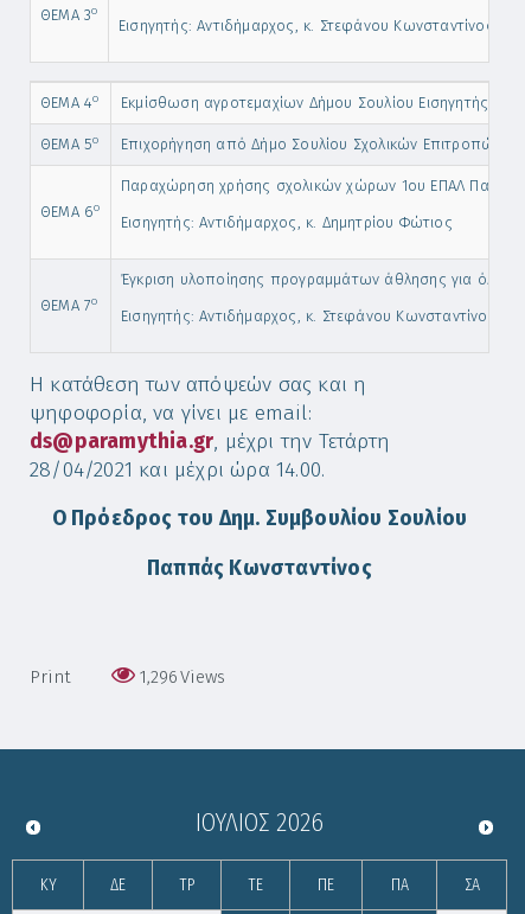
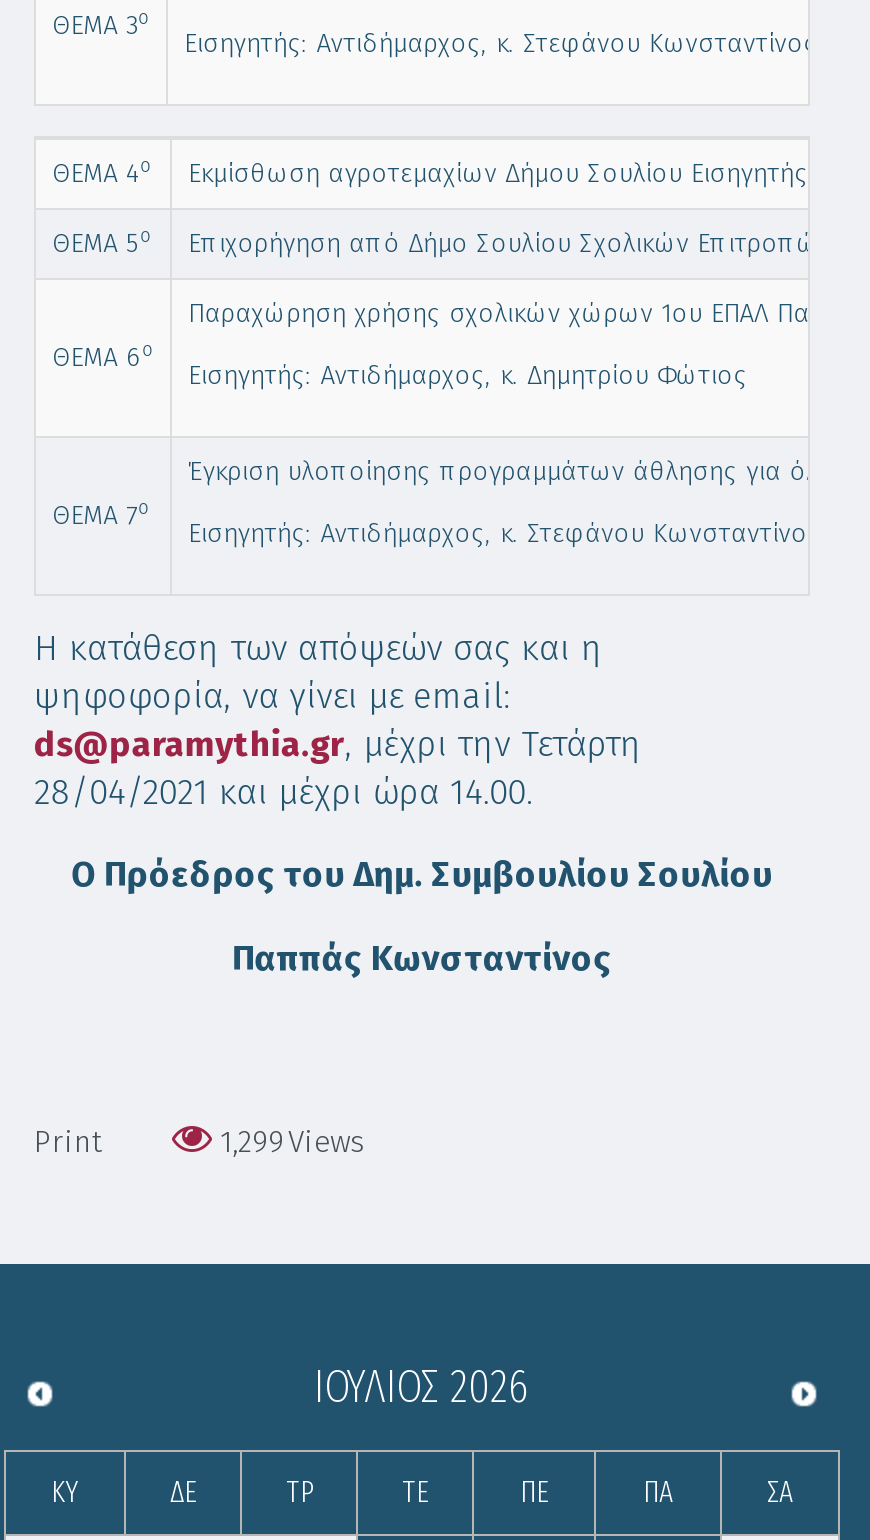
[140,667,225,688] 1,296 Views -> [220,1125,364,1161] 1,299 Views

